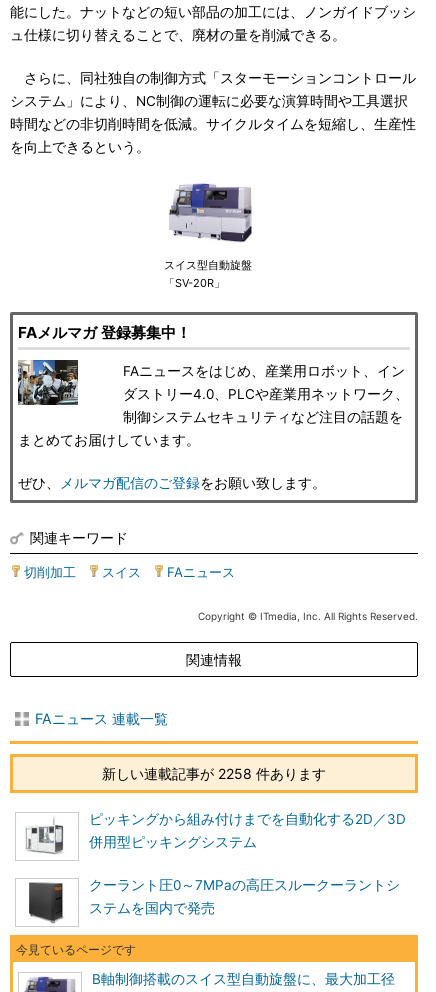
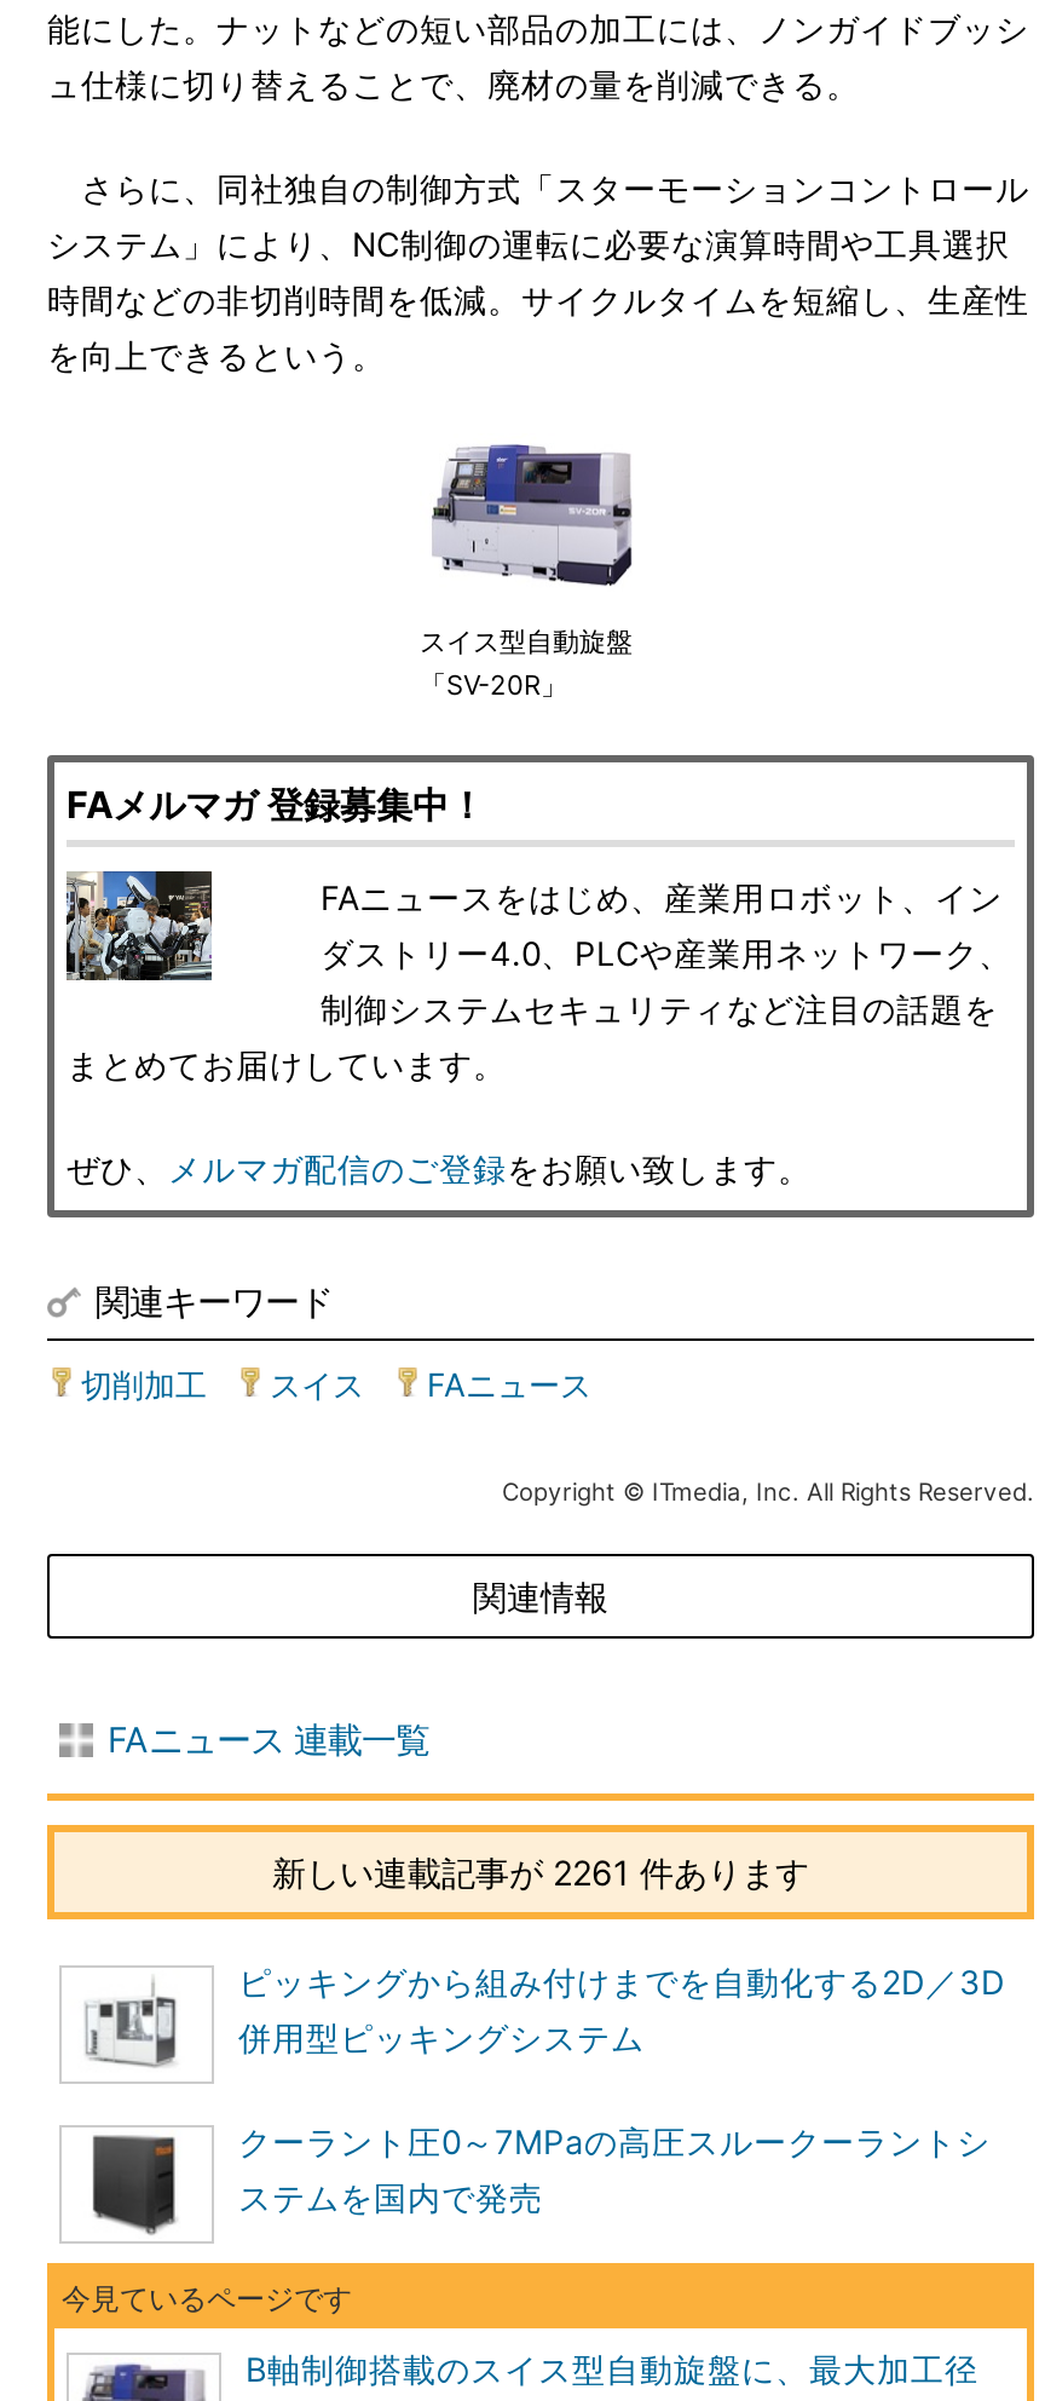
[102,765,326,782] 新しい連載記事が 2258 件あります -> [272,1852,809,1893] 新しい連載記事が 2261 件あります

